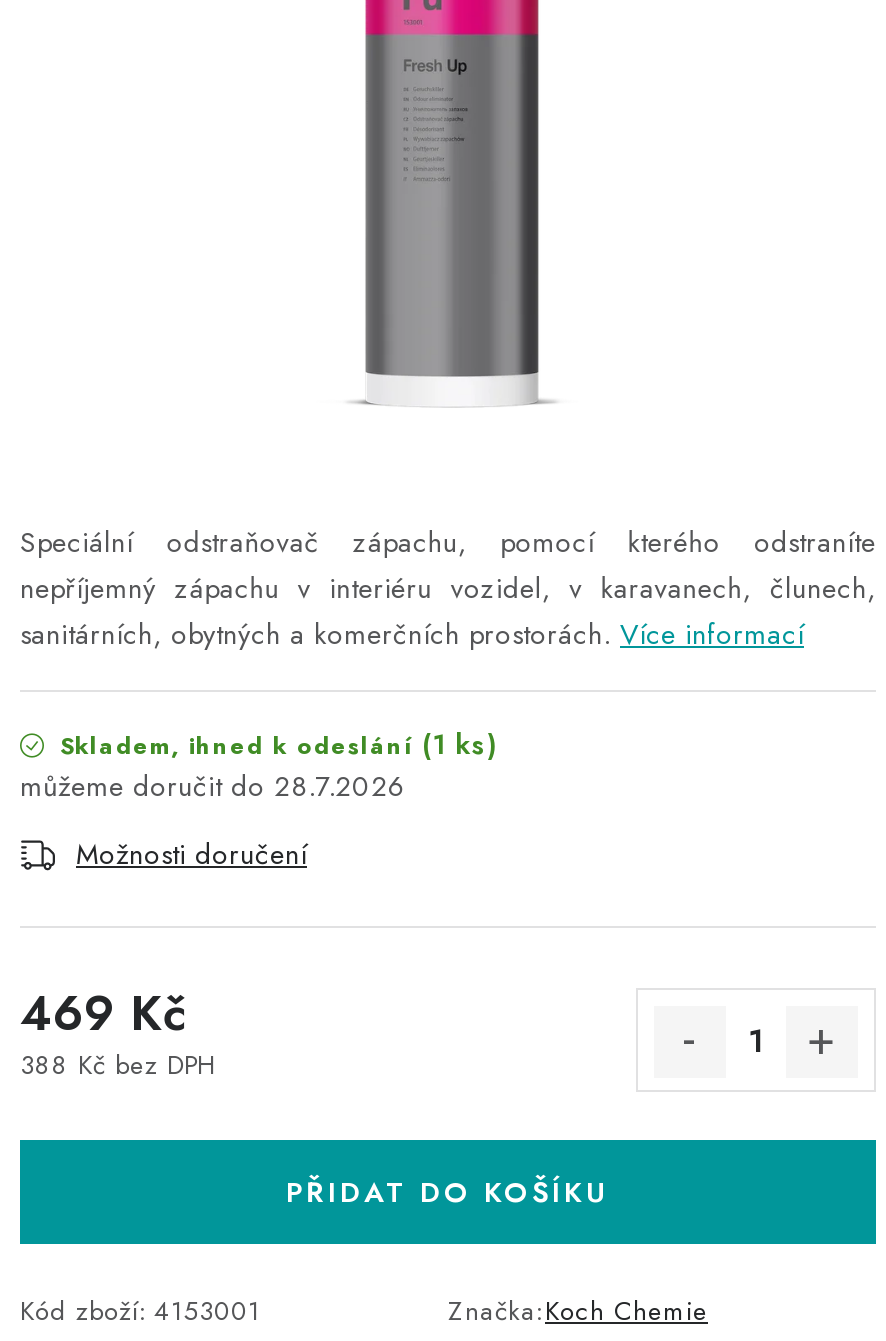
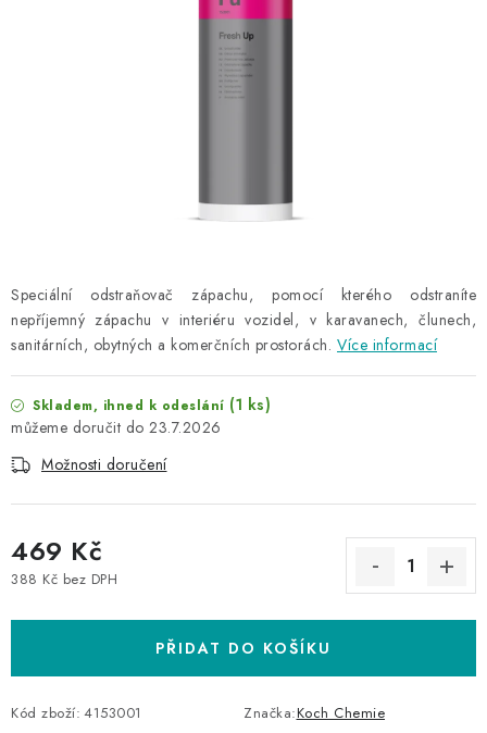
[274,766,407,806] 28.7.2026 -> [149,417,221,438] 23.7.2026

